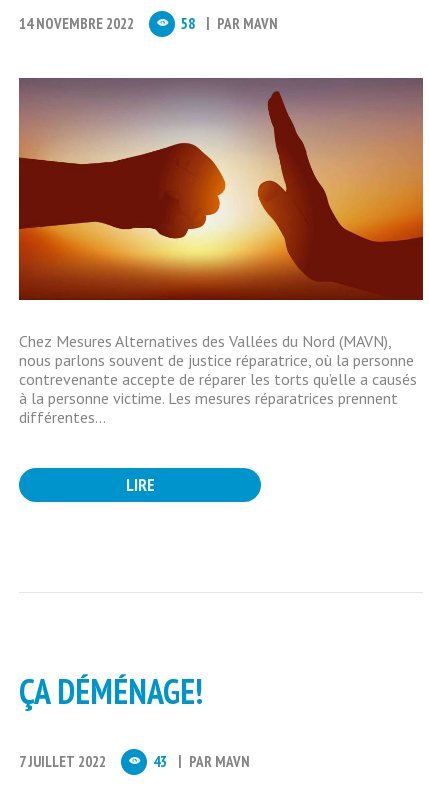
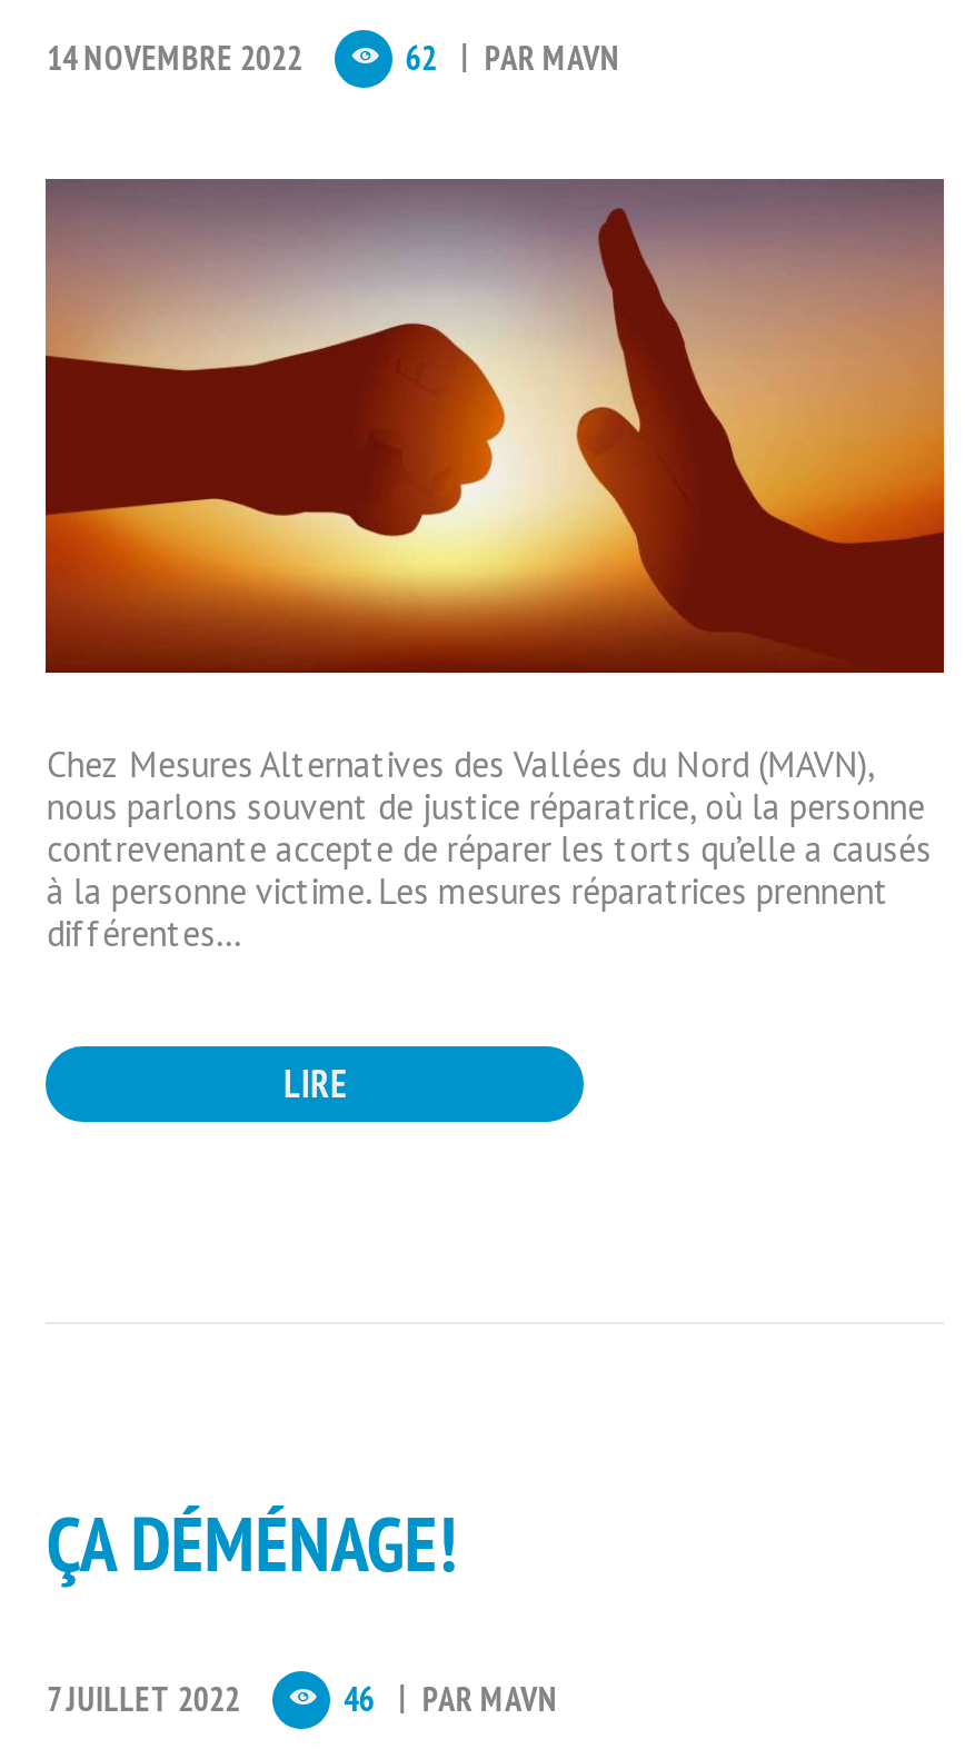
[181,14,278,33] 58 PAR MAVN -> [406,38,621,80] 62 PAR MAVN
[153,752,250,771] 43 PAR MAVN -> [343,1678,559,1720] 46 PAR MAVN

